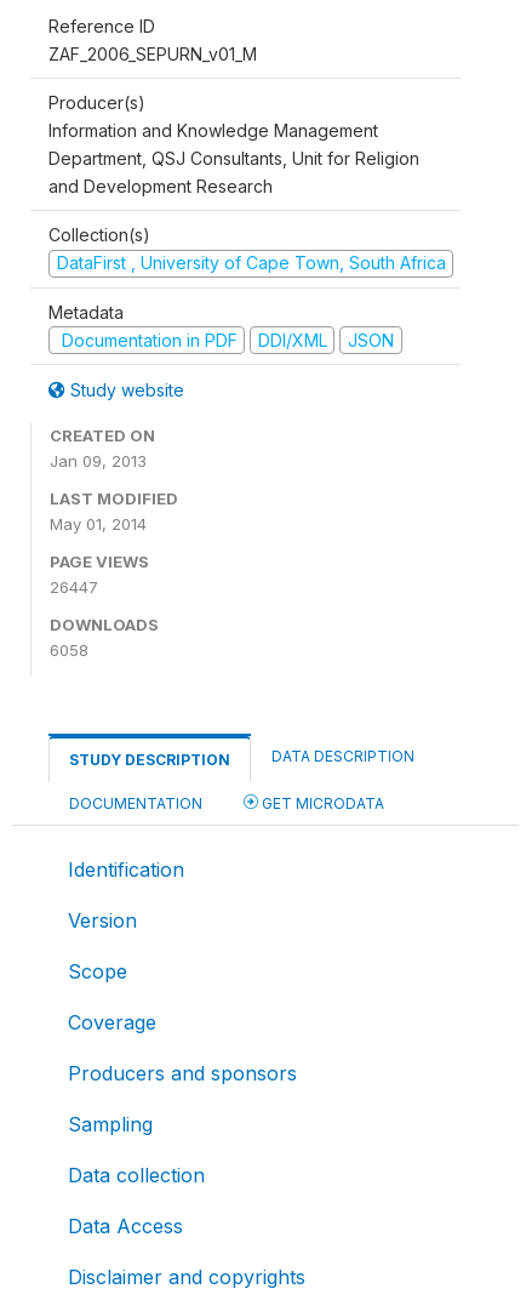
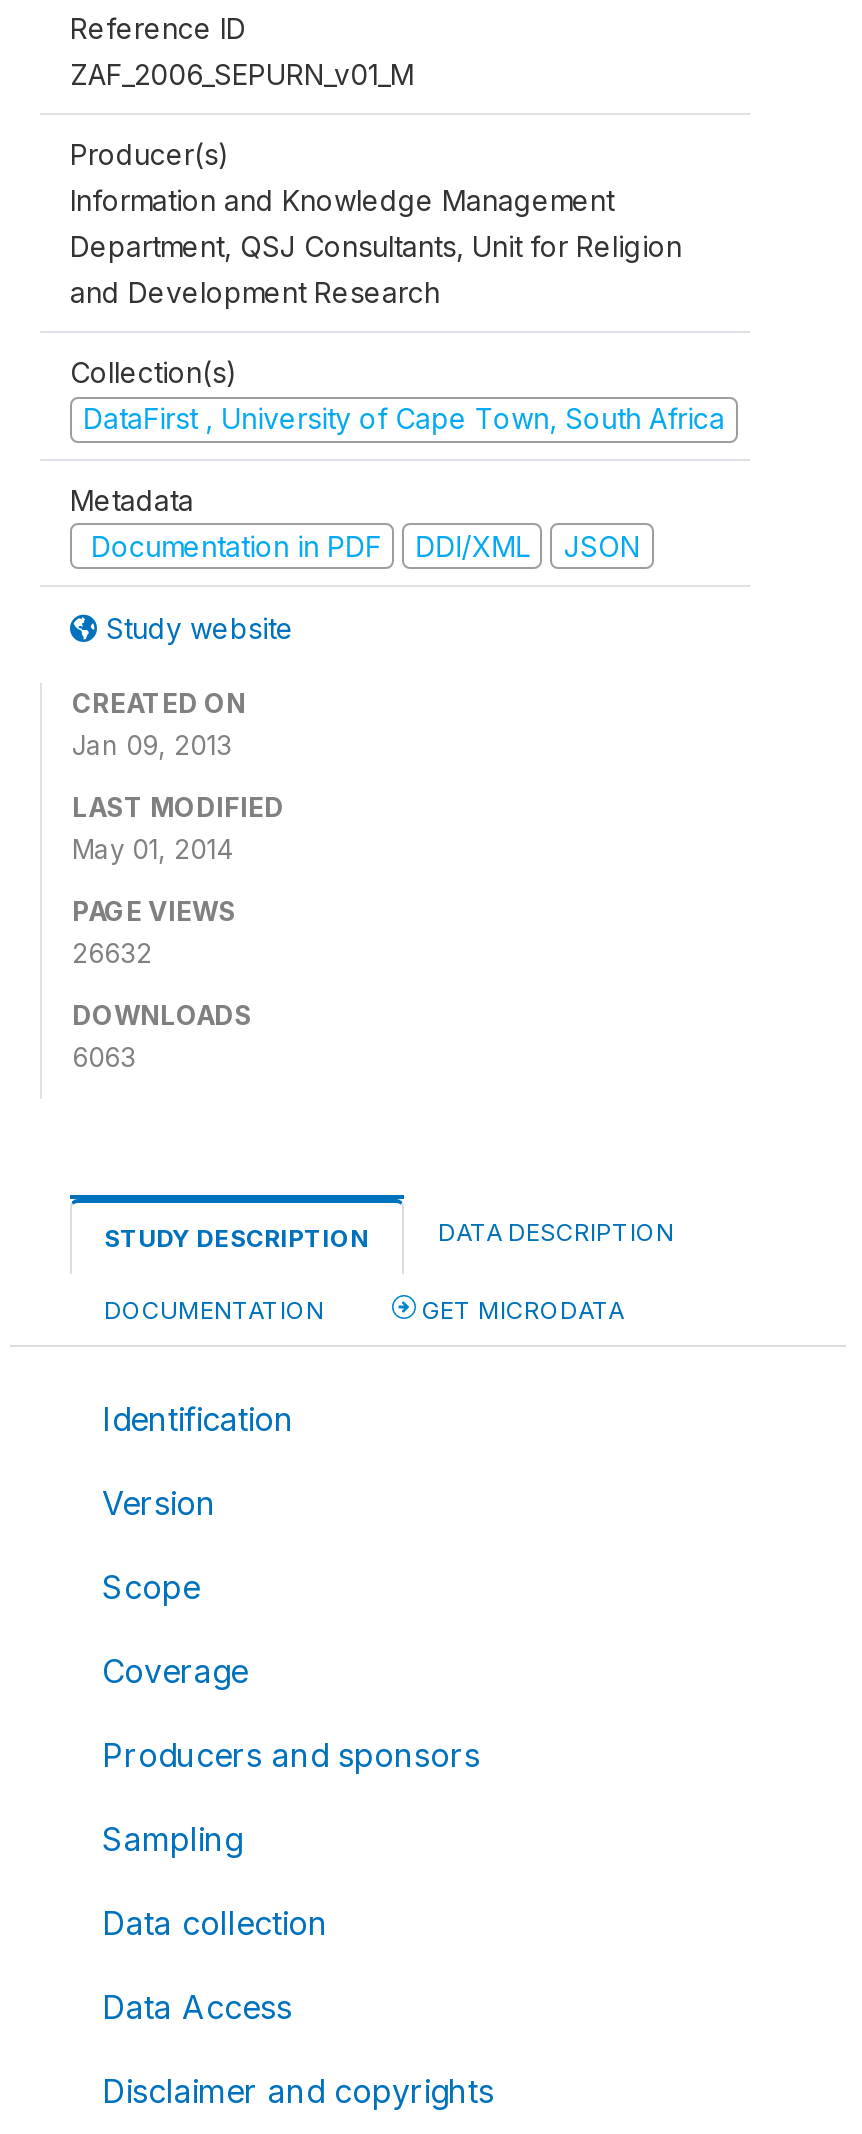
[50,577,98,597] 26447 -> [72,937,152,969] 26632
[50,640,88,660] 6058 -> [72,1041,136,1073] 6063

